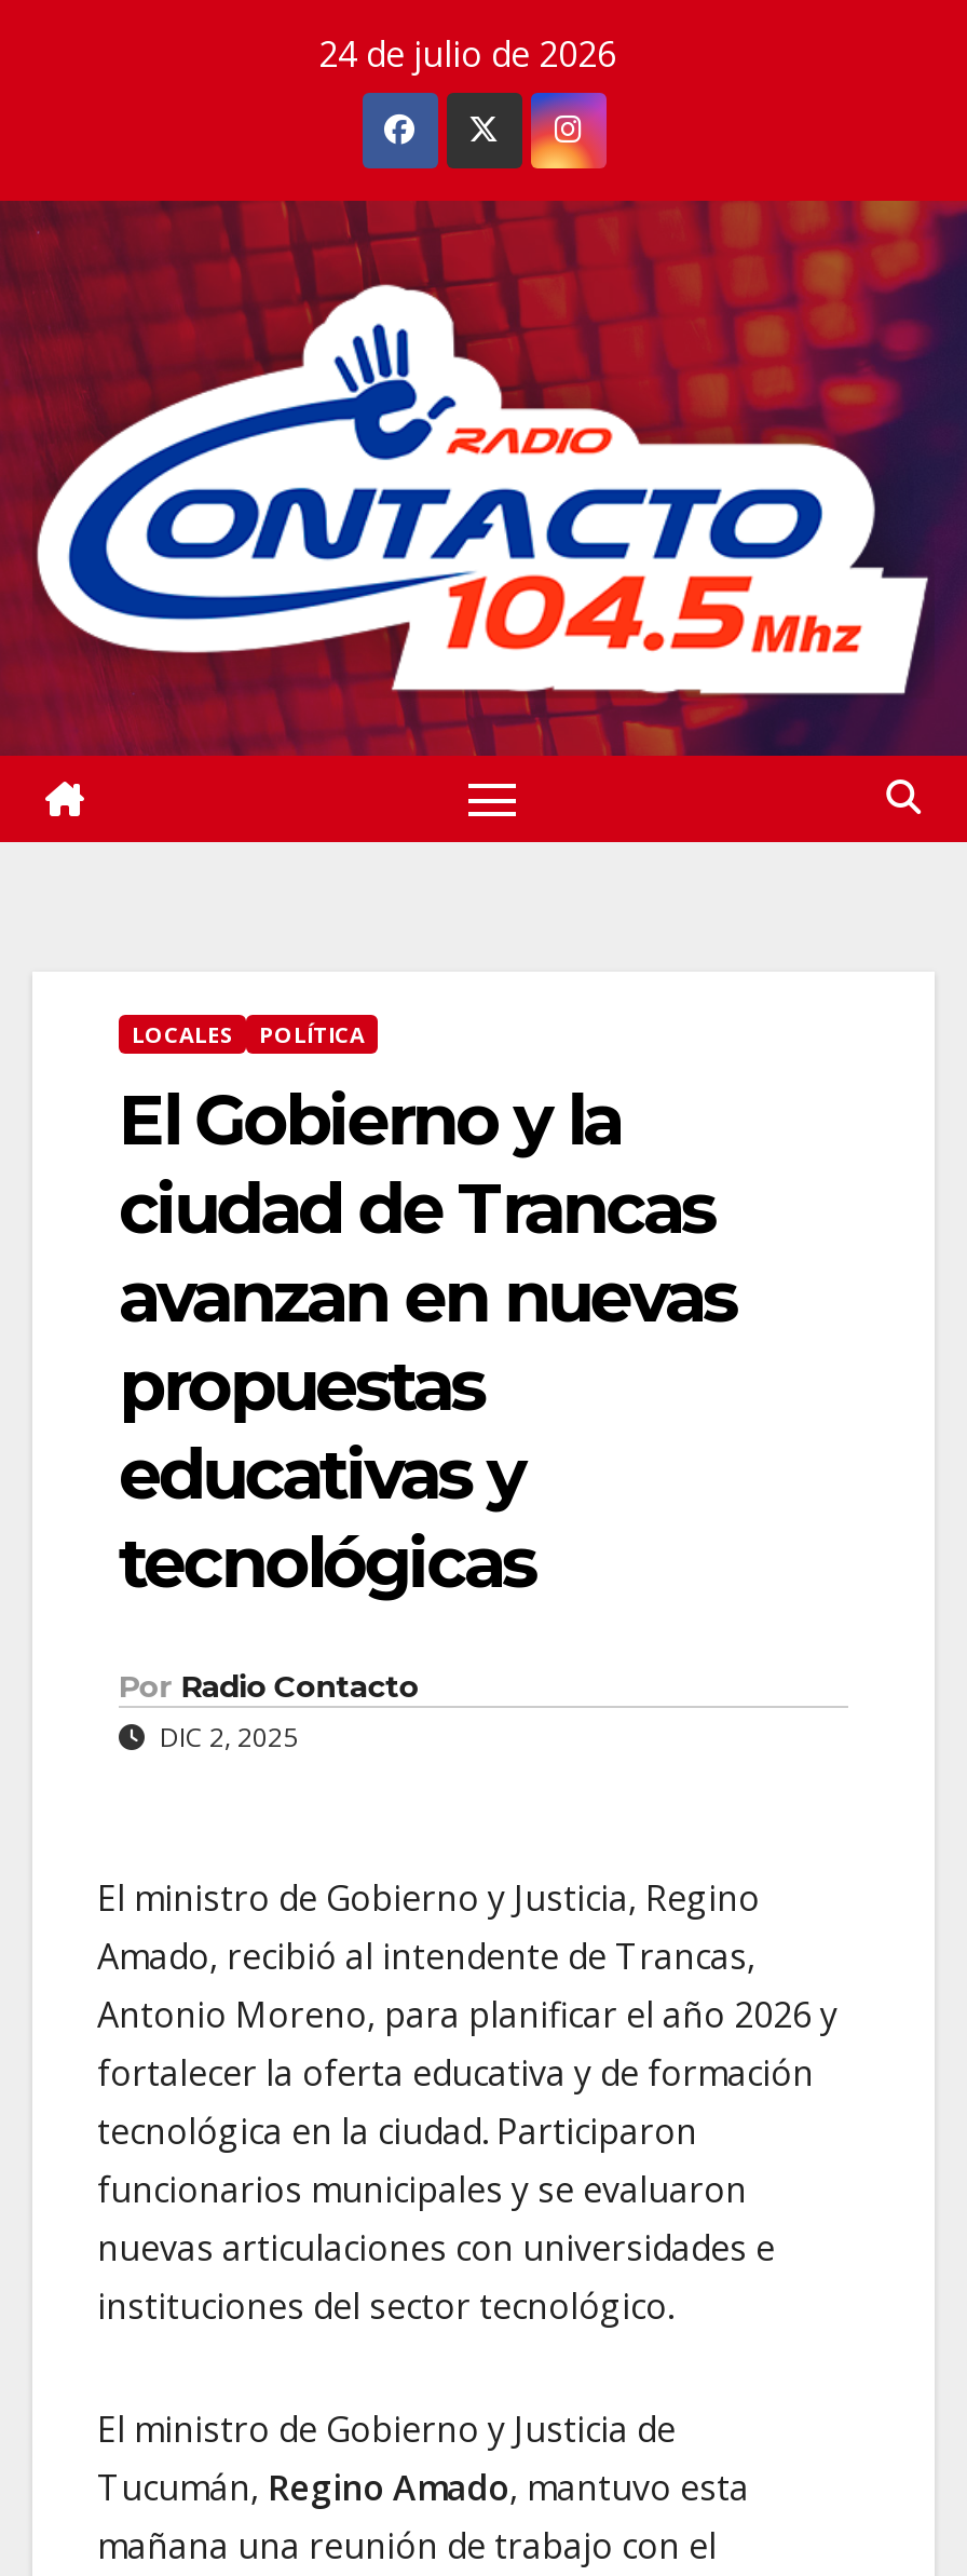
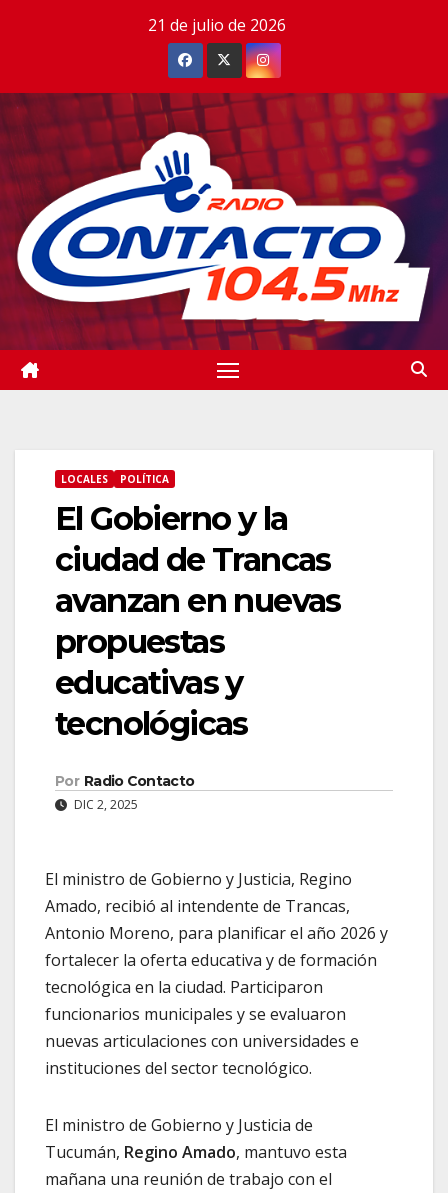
[318,30,616,78] 24 de julio de 2026 -> [147,14,285,36] 21 de julio de 2026

